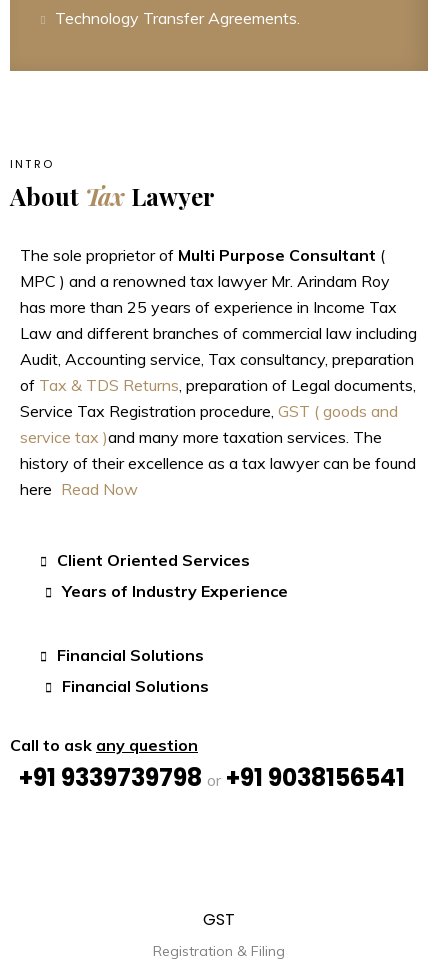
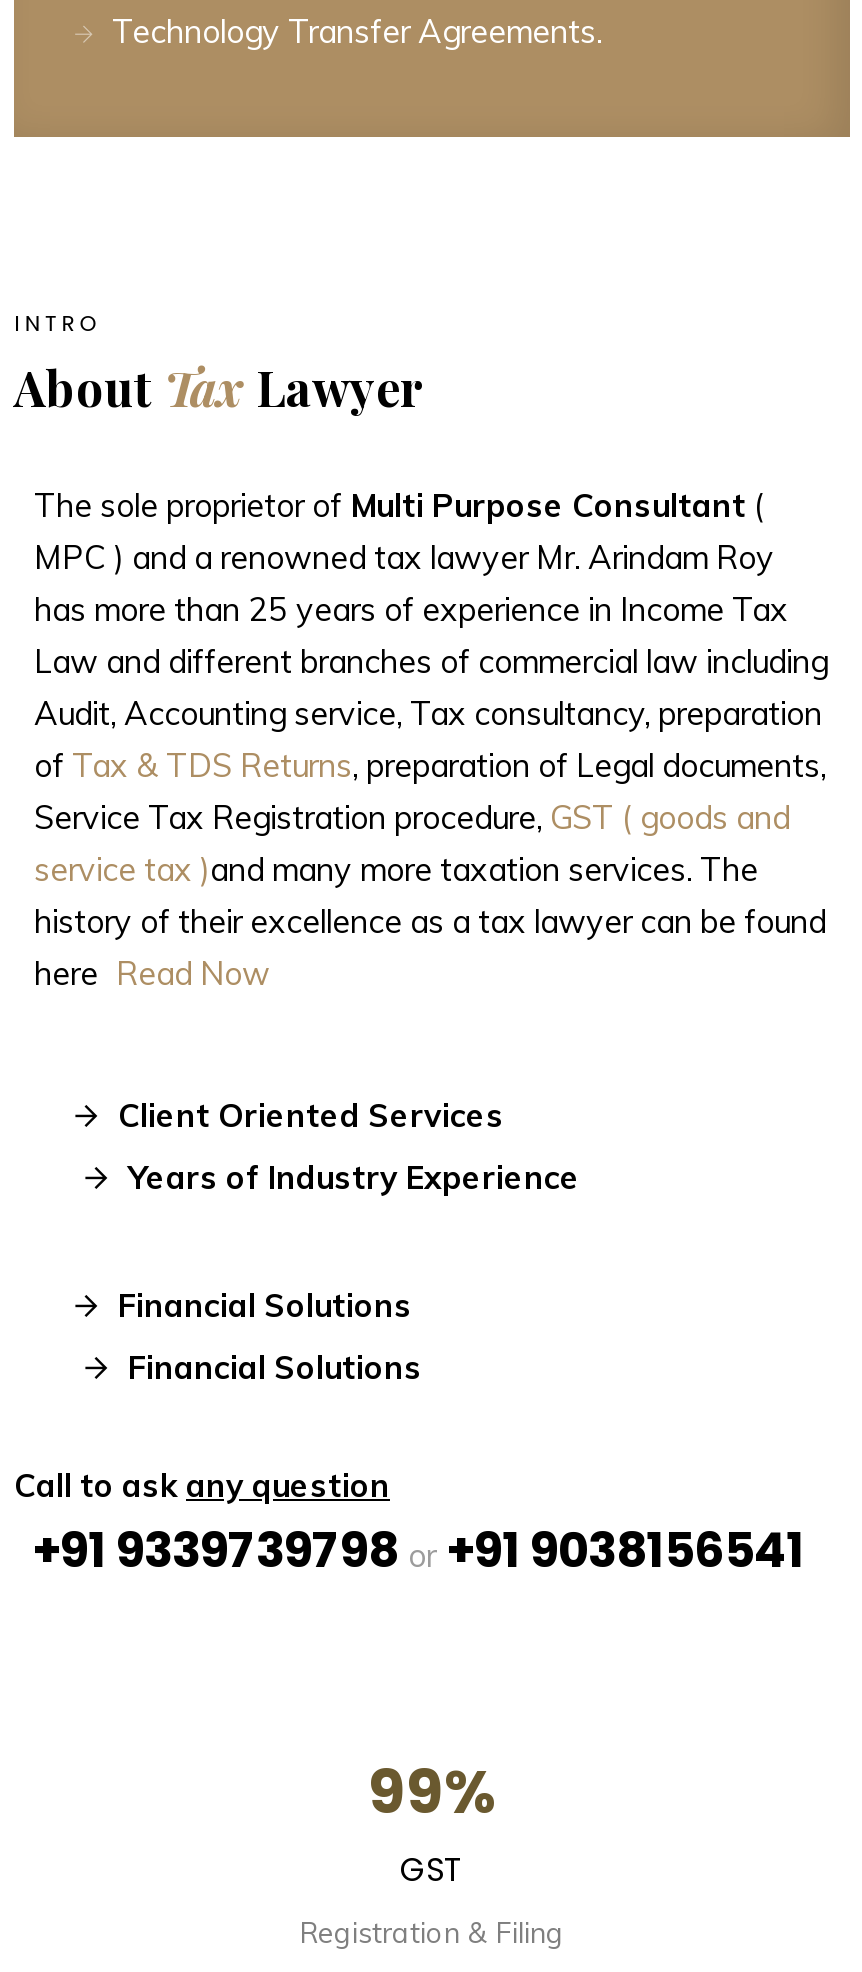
none -> [368,1751,496,1835] 99%

